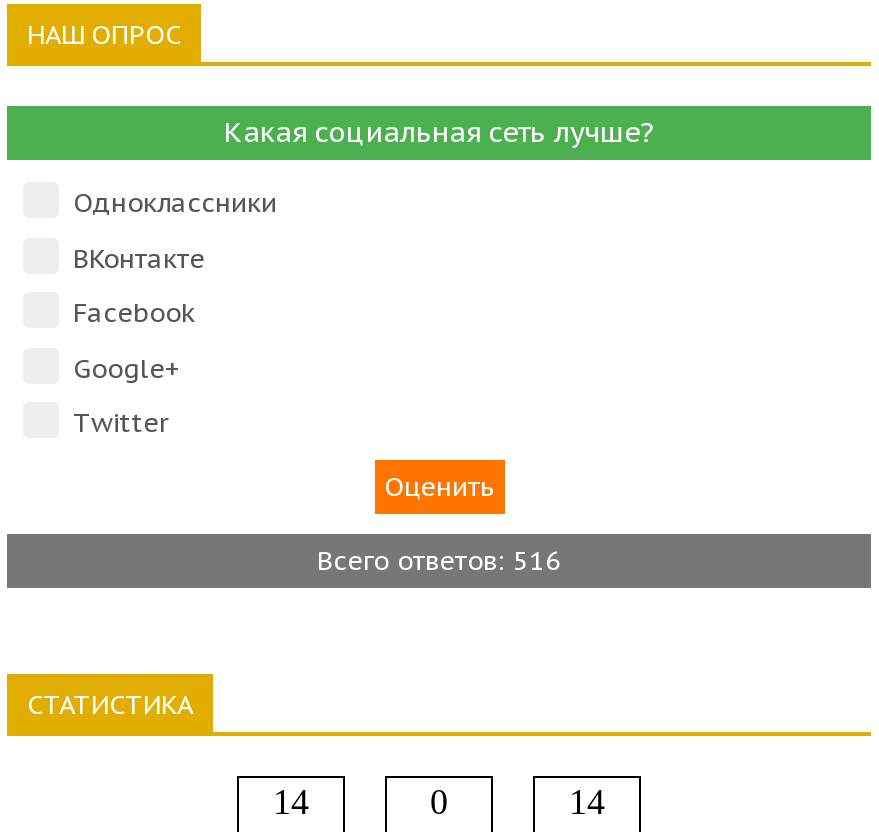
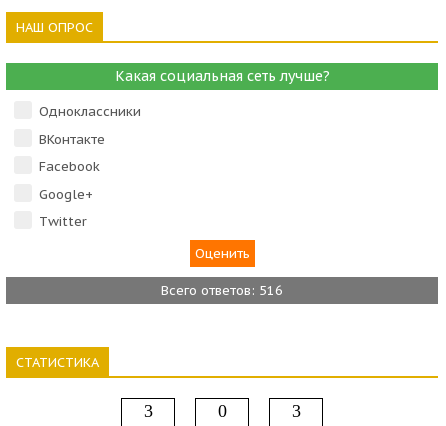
[273,783,309,823] 14 -> [143,401,152,421] 3
[569,783,605,823] 14 -> [291,401,300,421] 3

